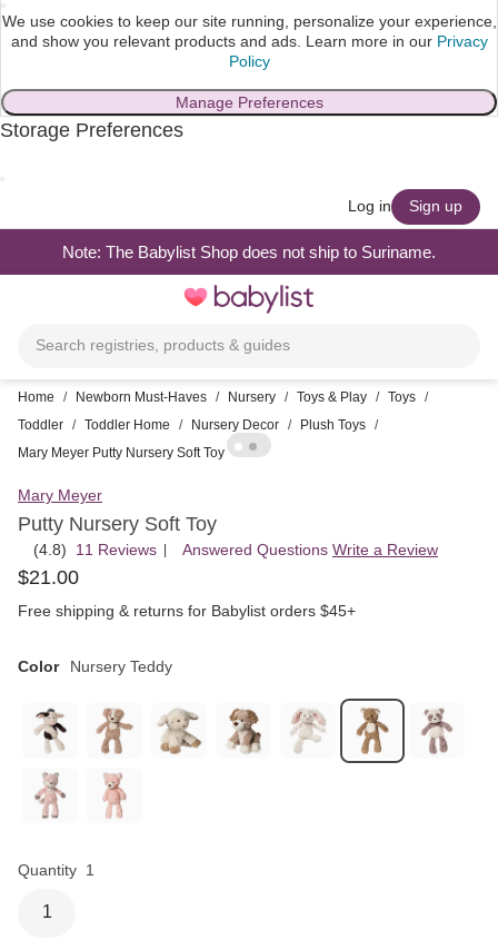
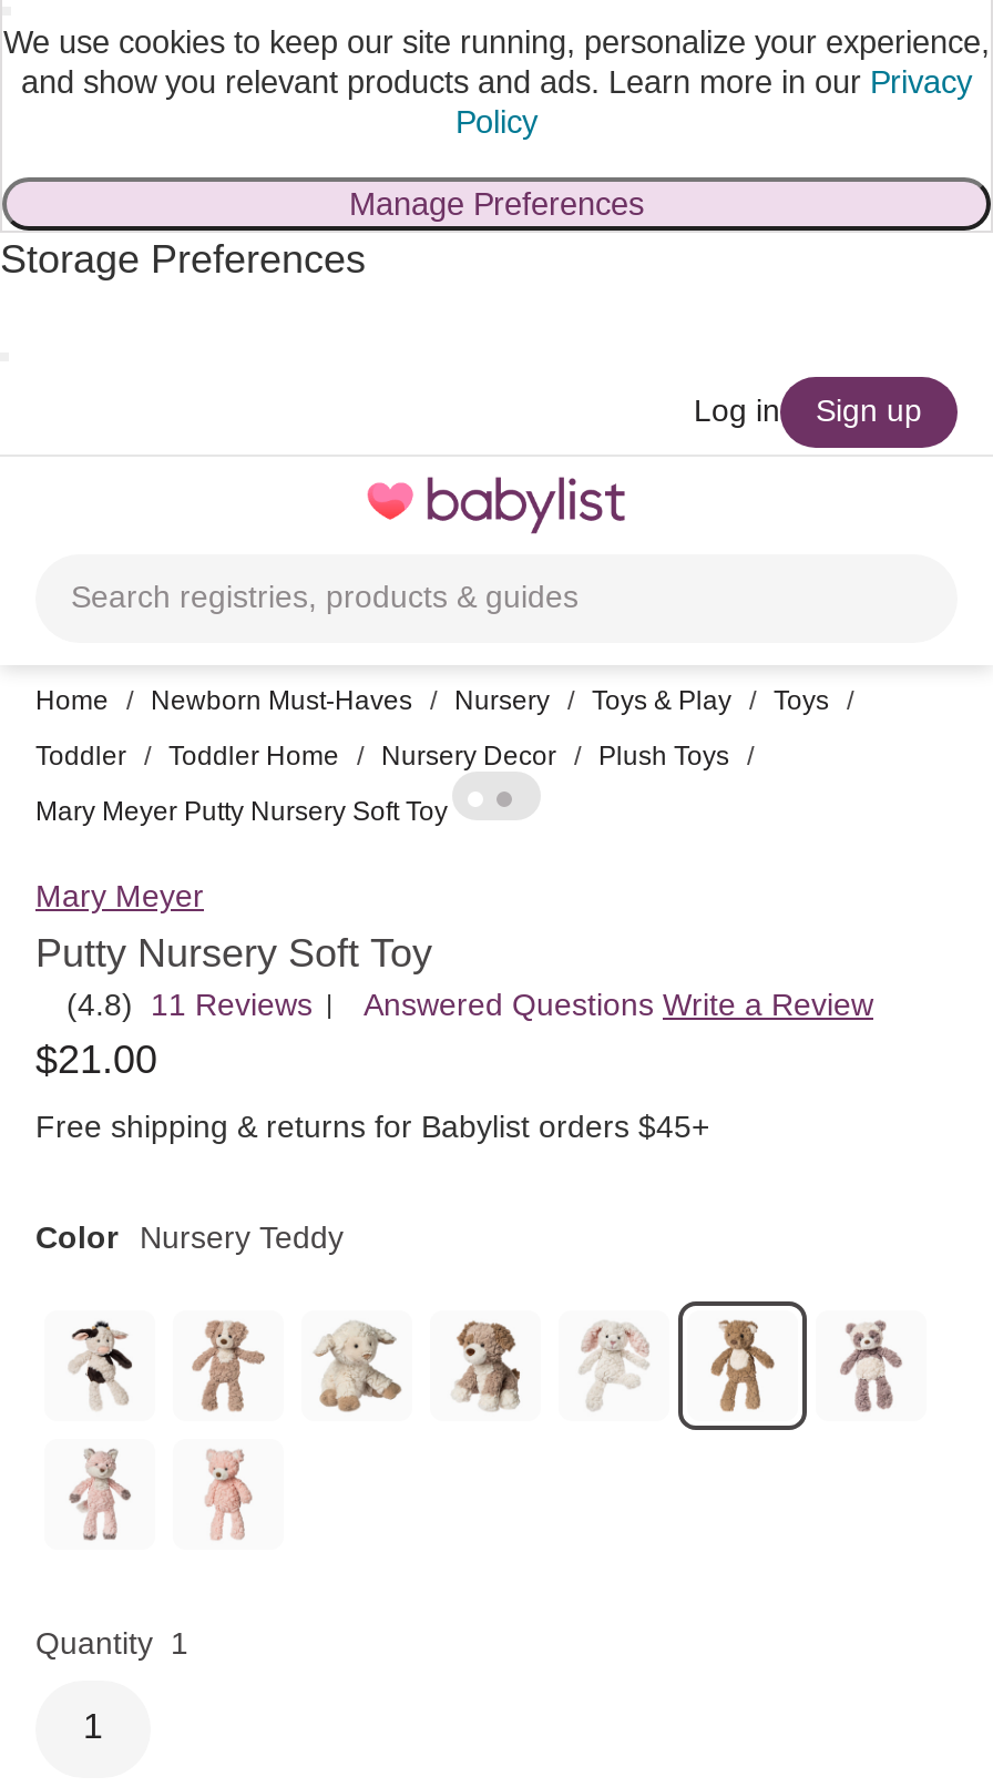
[62,242,436,261] Note: The Babylist Shop does not ship to Suriname. -> none

